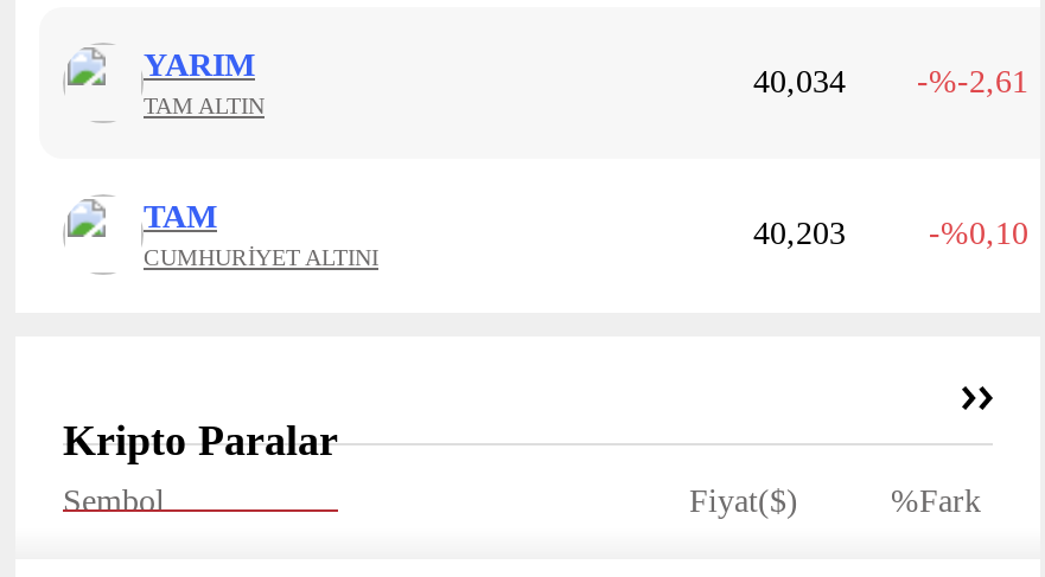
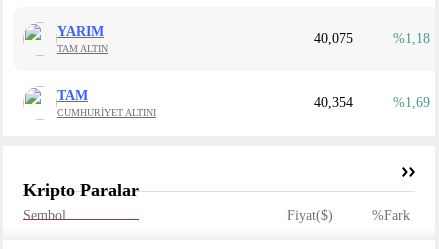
[753,64,846,100] 40,034 -> [314,31,353,46] 40,075
[957,64,1028,100] -2,61 -> [405,31,430,46] 1,18
[753,216,846,251] 40,203 -> [314,95,353,110] 40,354
[969,216,1028,251] 0,10 -> [405,95,430,110] 1,69

